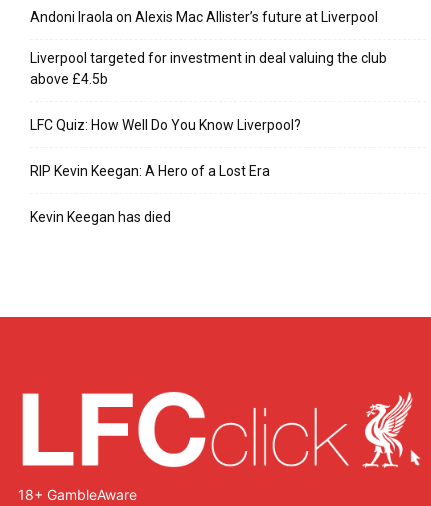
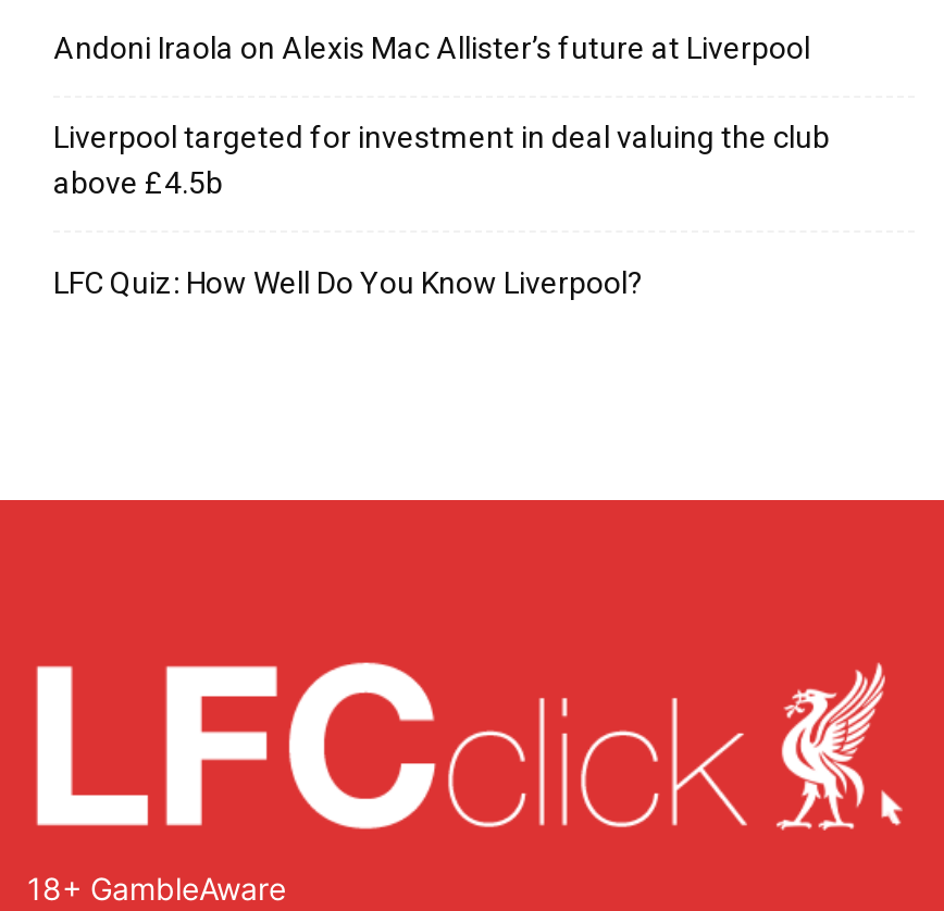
[30,163,270,225] RIP Kevin Keegan: A Hero of a Lost Era | Kevin Keegan has died -> none

